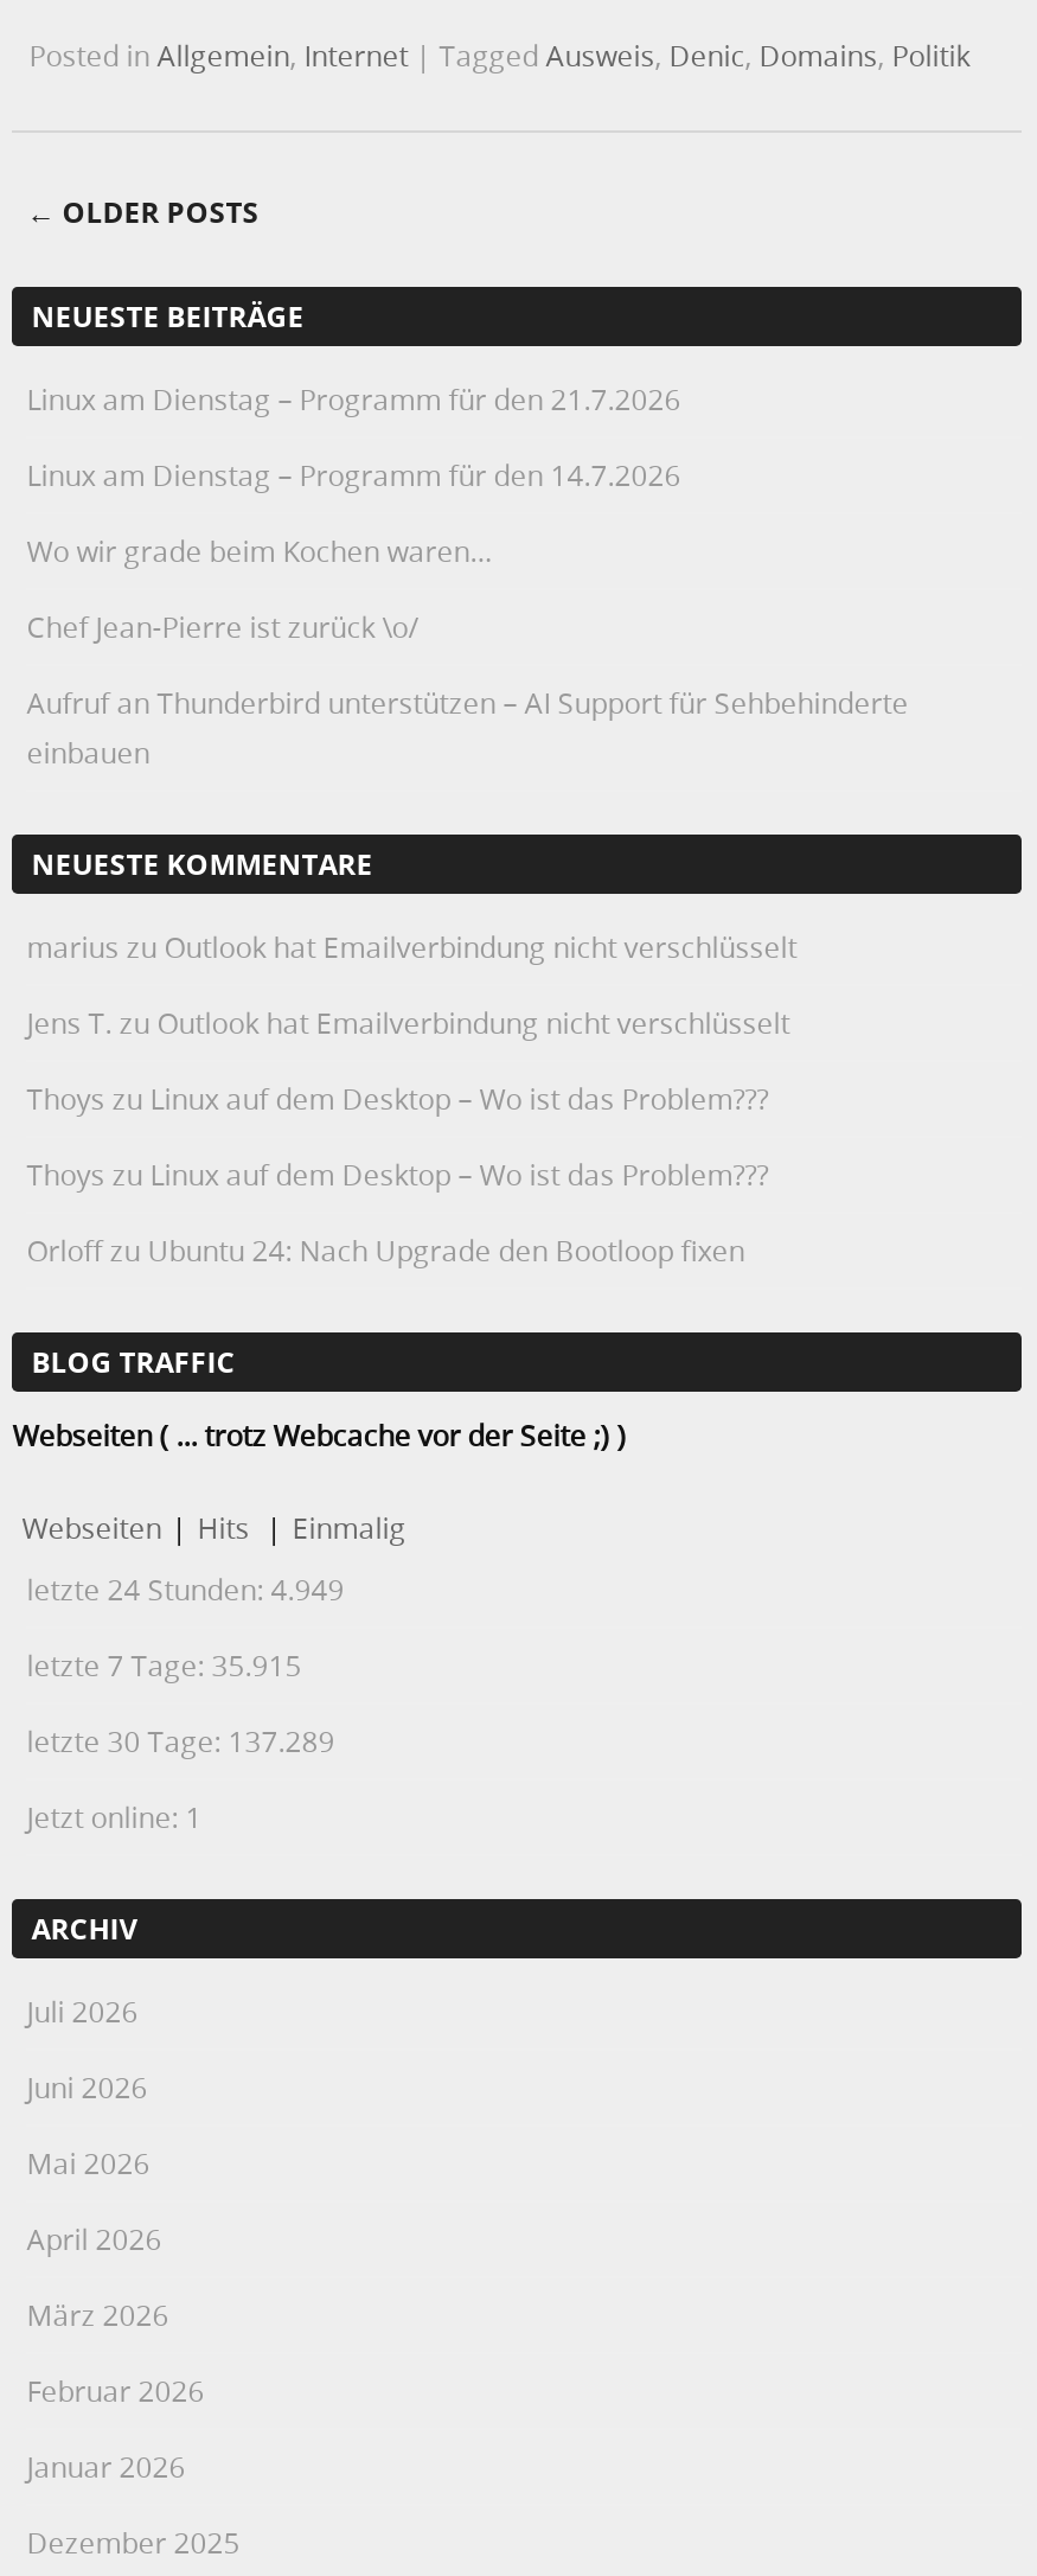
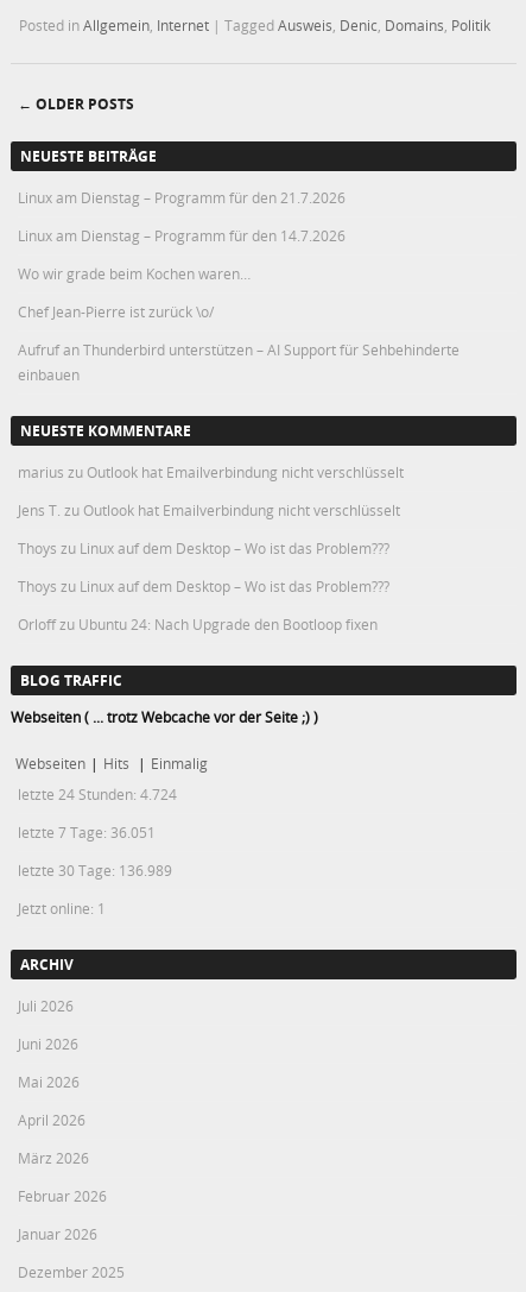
[27,1568,344,1606] letzte 24 Stunden: 4.949 -> [18,784,177,803] letzte 24 Stunden: 4.724
[27,1644,302,1682] letzte 7 Tage: 35.915 -> [18,822,156,841] letzte 7 Tage: 36.051
[27,1720,335,1758] letzte 30 Tage: 137.289 -> [18,860,172,879] letzte 30 Tage: 136.989

